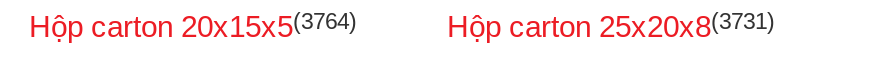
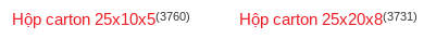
[29,9,357,43] Hộp carton 20x15x5(3764) -> [12,10,190,28] Hộp carton 25x10x5(3760)

